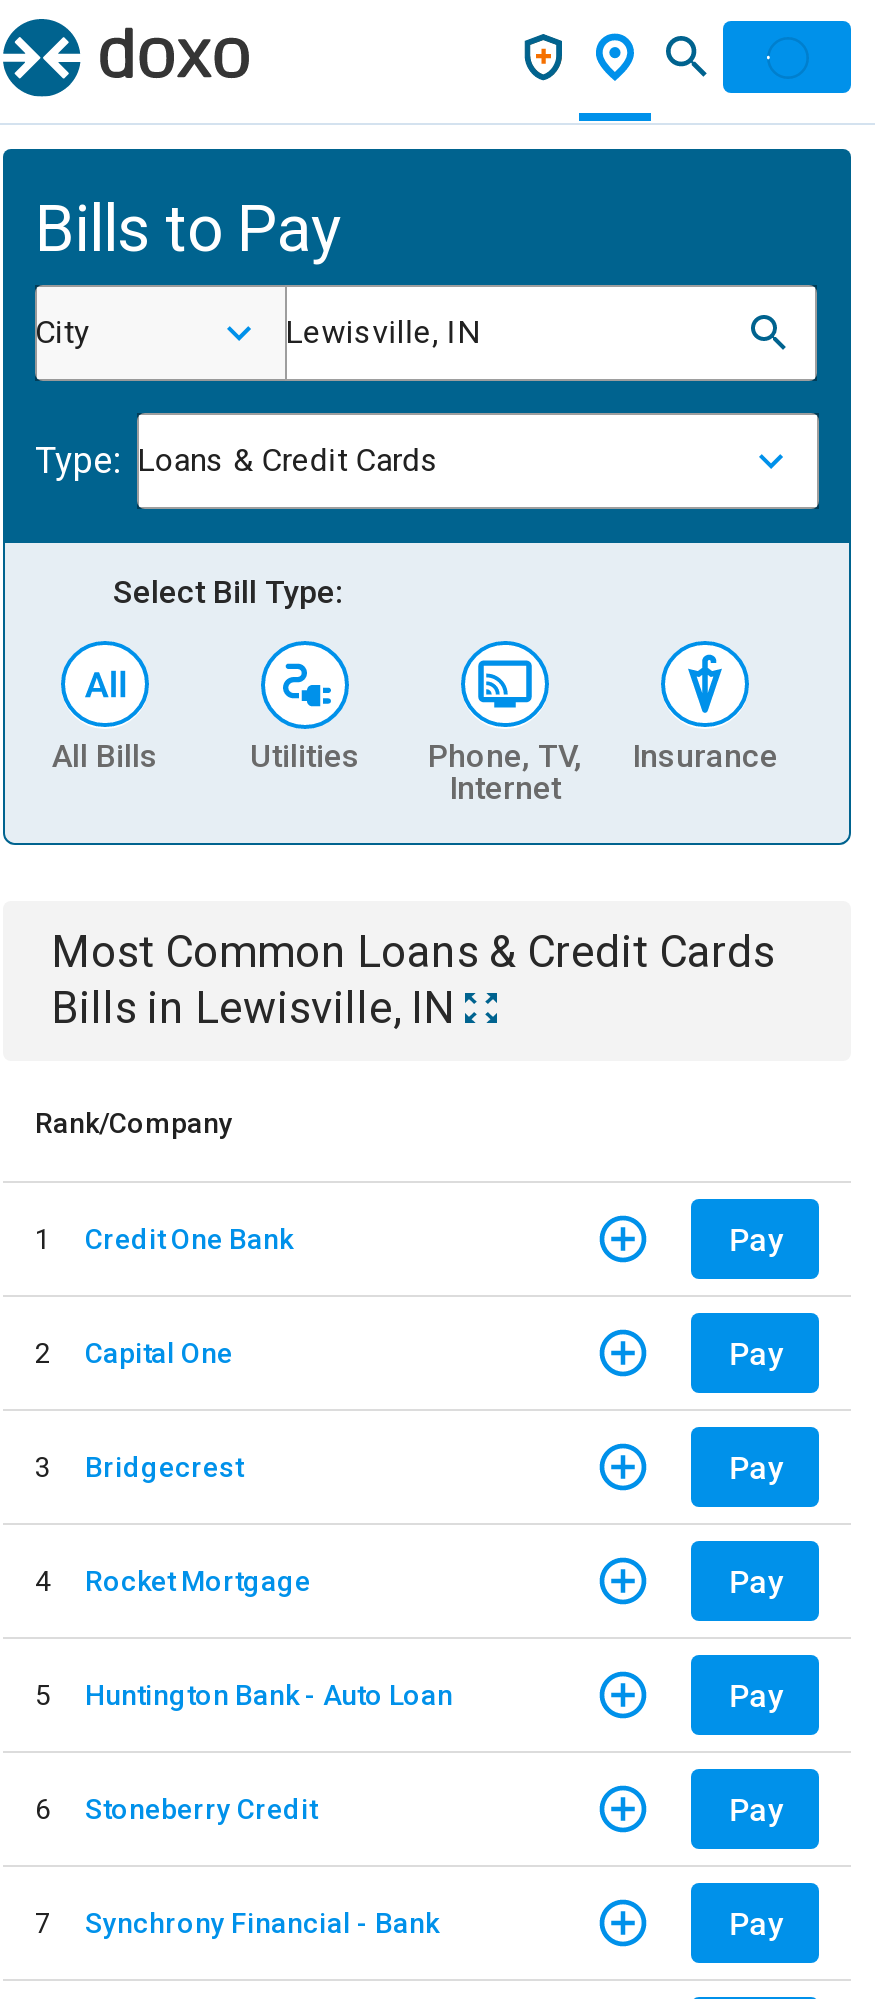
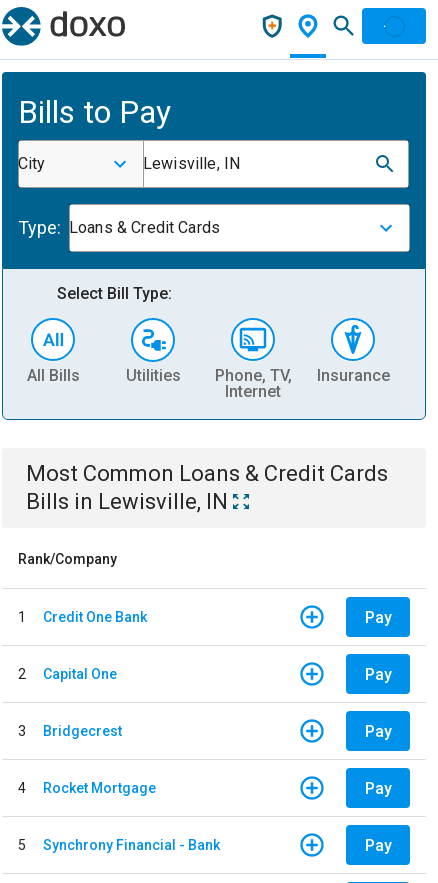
[35,1676,783,1938] Huntington Bank - Auto Loan | Pay | 6 | Stoneberry Credit | Pay | 7 -> none

